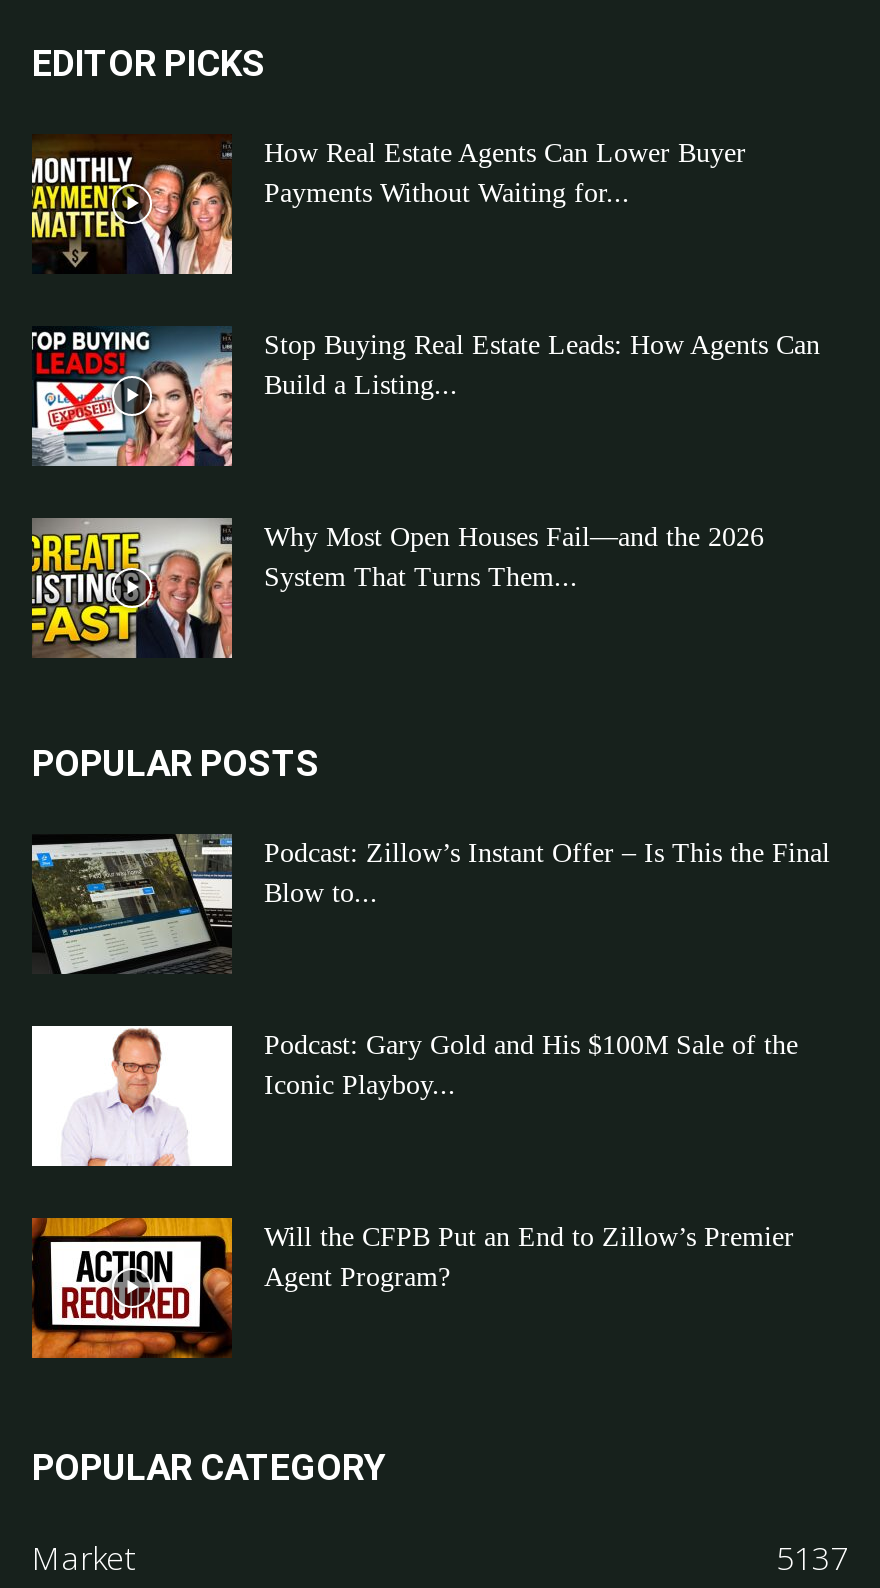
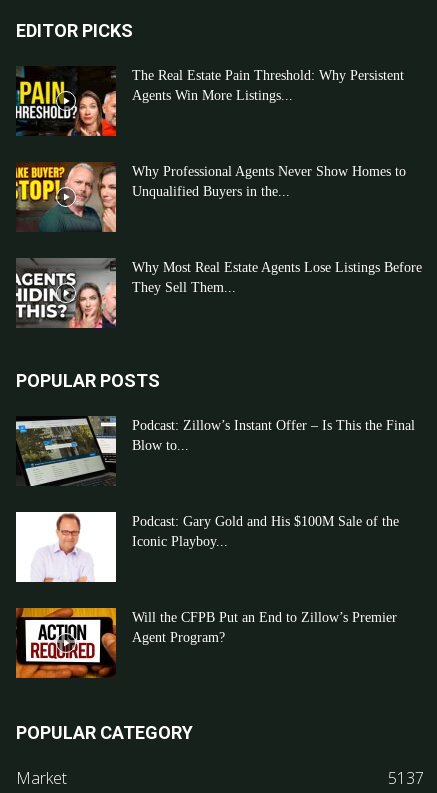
[30,136,746,276] [image] | How Real Estate Agents Can Lower Buyer | Payments Without Waiting for... -> [15,67,404,137] [image] | The Real Estate Pain Threshold: Why Persistent | Agents Win More Listings...
[30,326,820,468] [image] | Stop Buying Real Estate Leads: How Agents Can | Build a Listing... -> [15,162,406,233] [image] | Why Professional Agents Never Show Homes to | Unqualified Buyers in the...
[30,518,764,660] [image] | Why Most Open Houses Fail—and the 2026 | System That Turns Them... -> [15,259,422,329] [image] | Why Most Real Estate Agents Lose Listings Before | They Sell Them...

